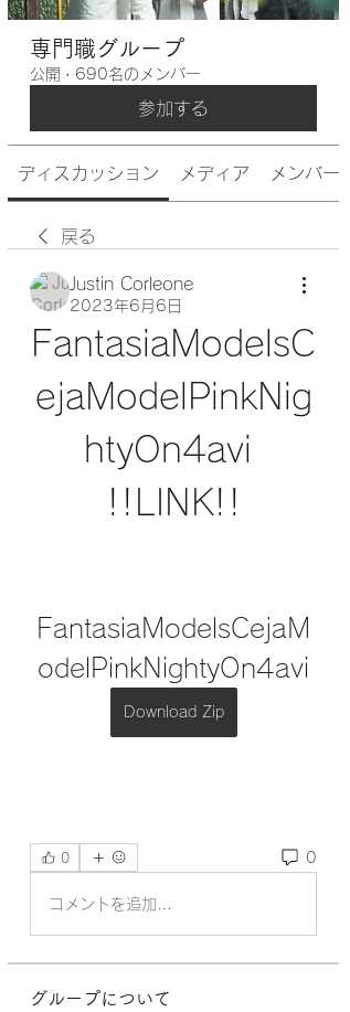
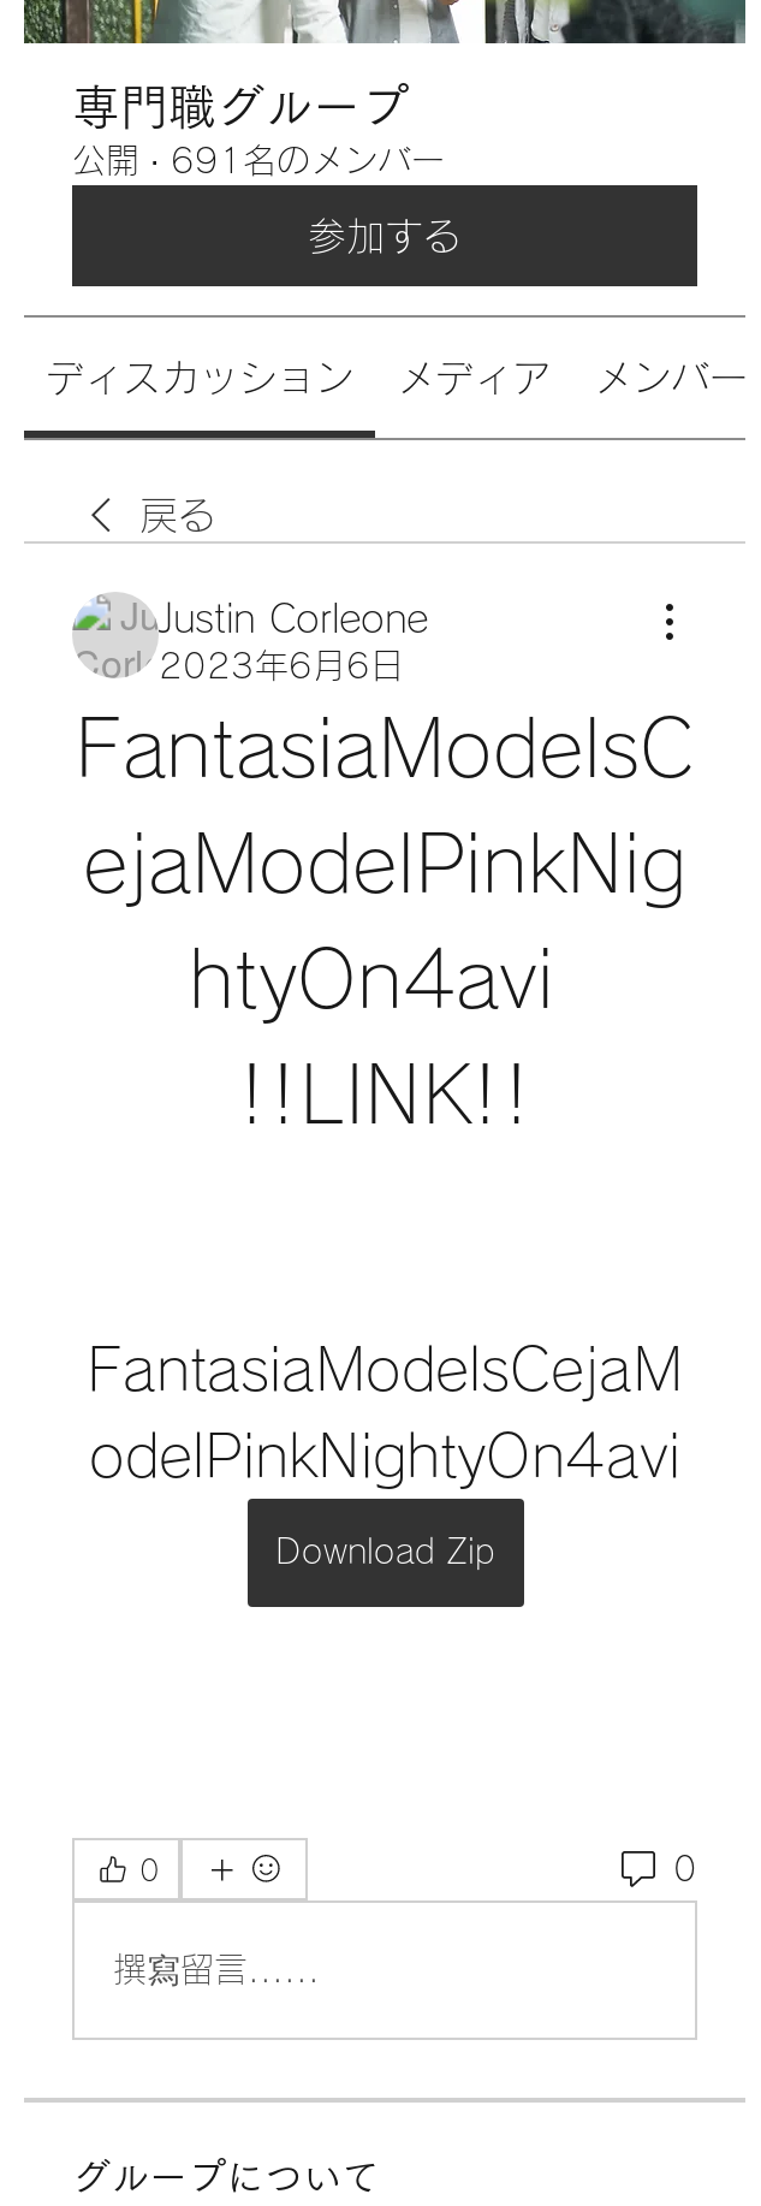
[30,66,201,82] 公開 · 690名のメンバー -> [72,144,445,178] 公開 · 691名のメンバー
[49,896,172,911] コメントを追加… -> [113,1952,320,1986] 撰寫留言......

